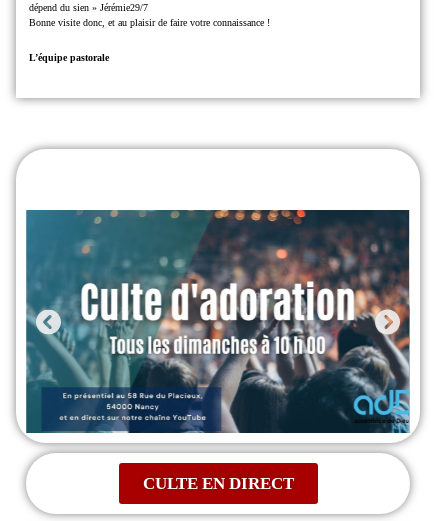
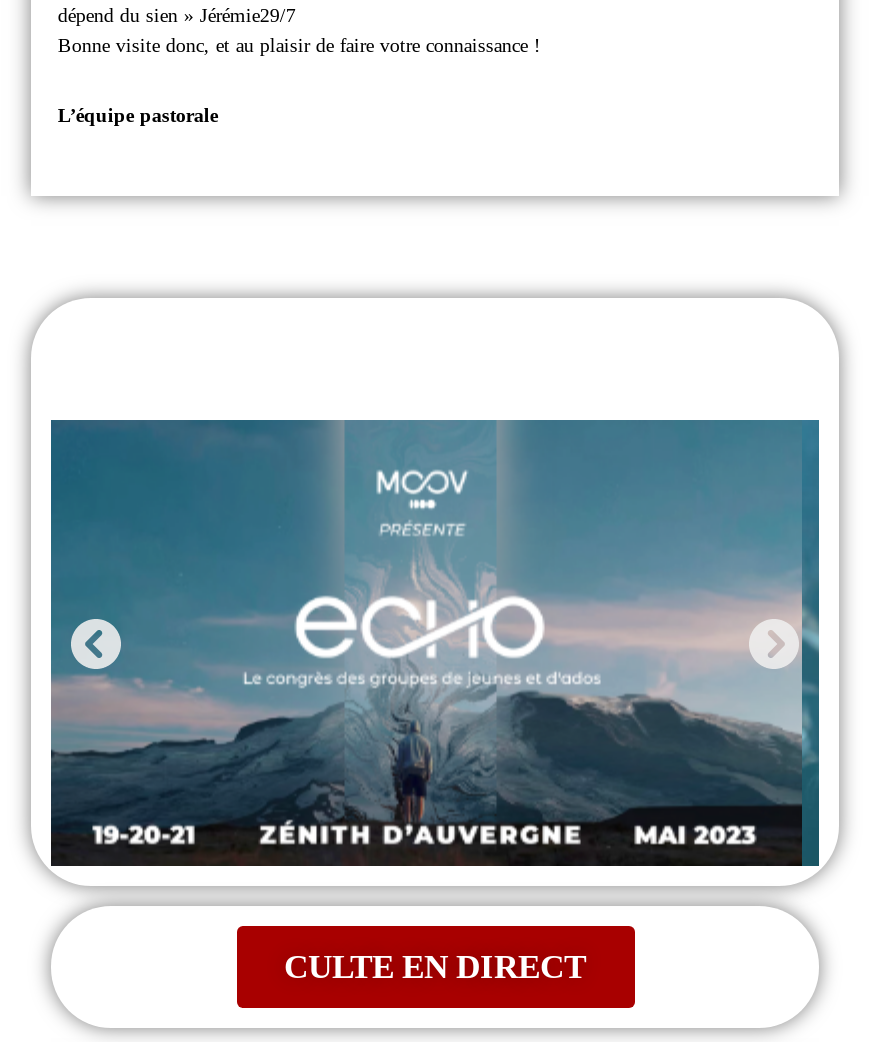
[25,209,410,434] [image] -> [49,418,821,868] [image]

